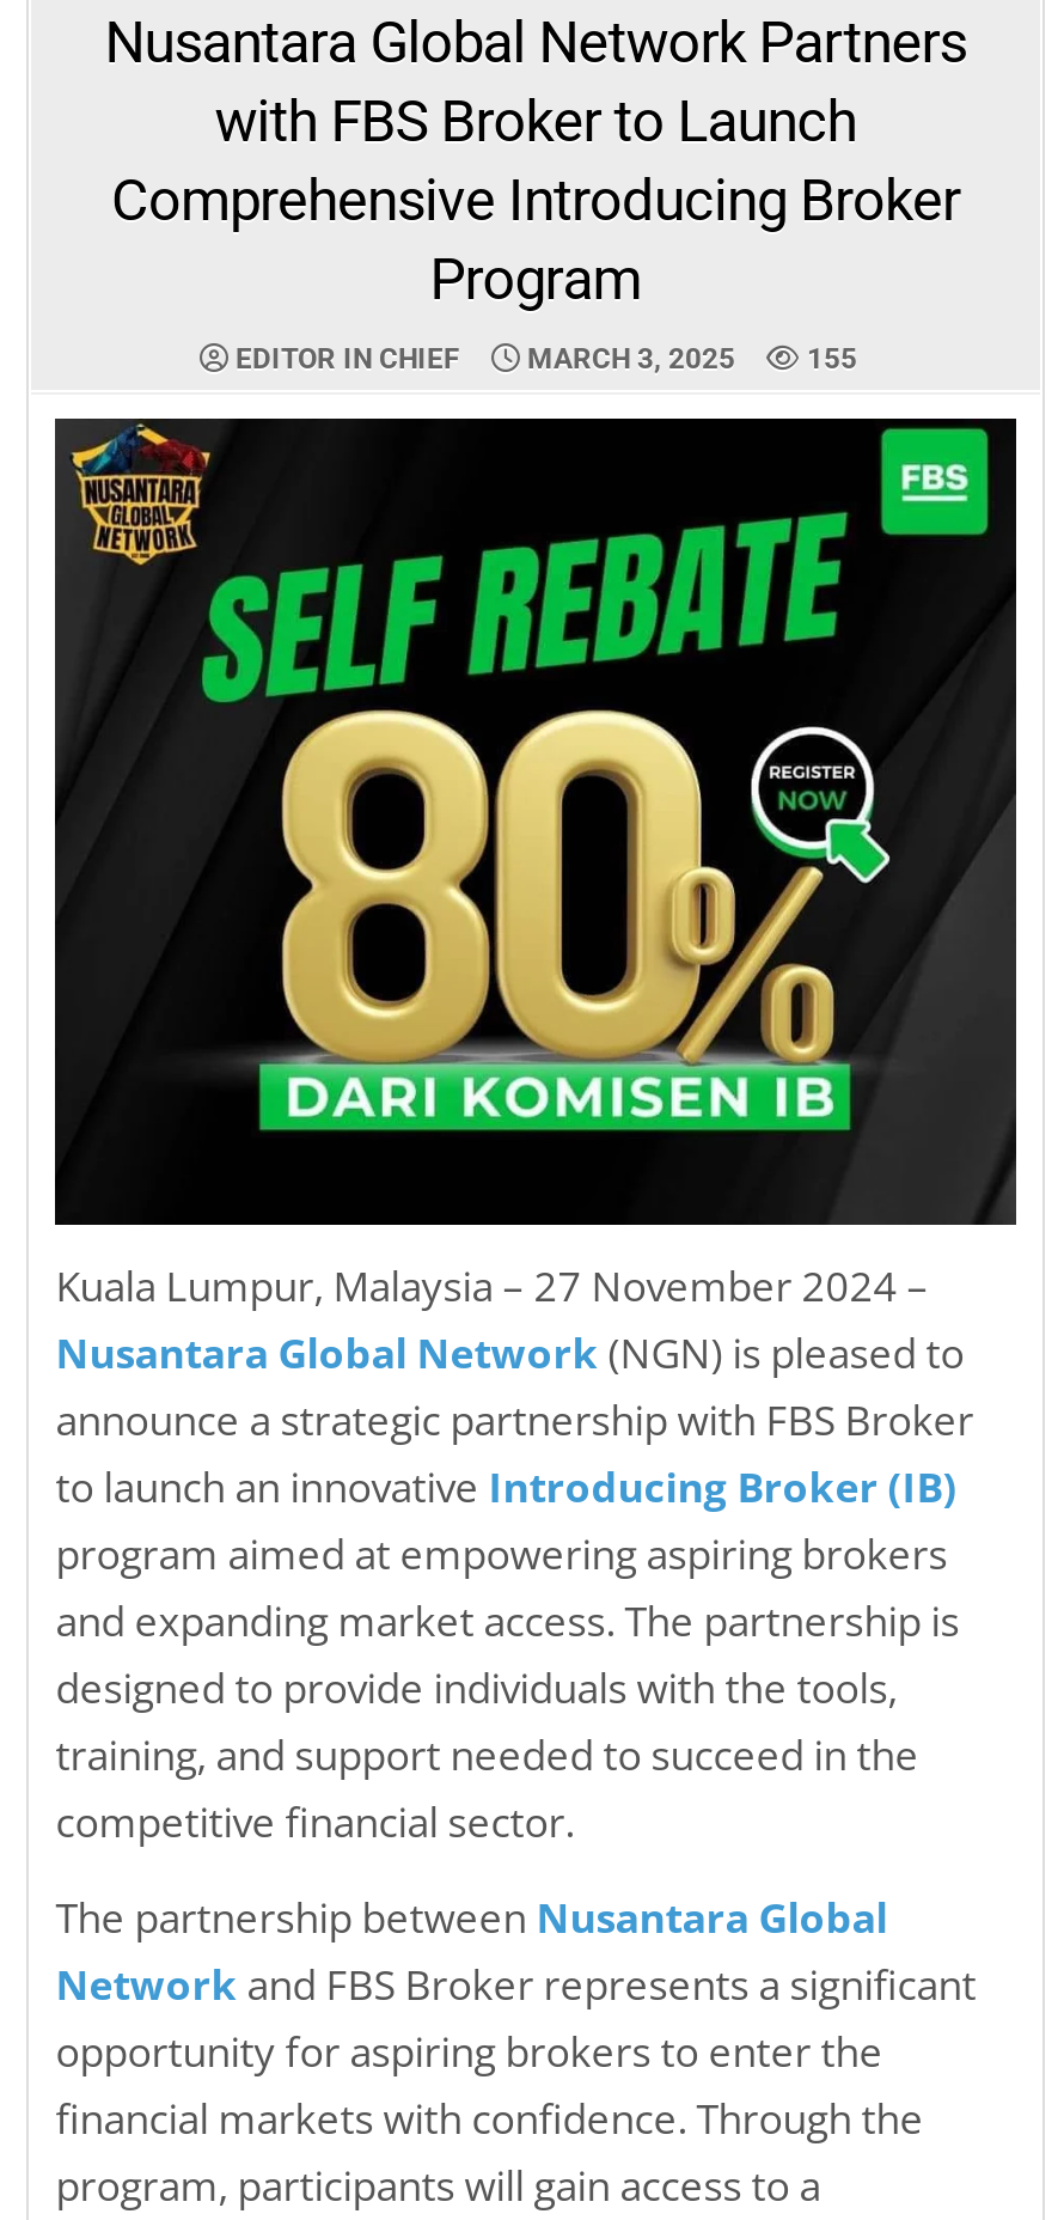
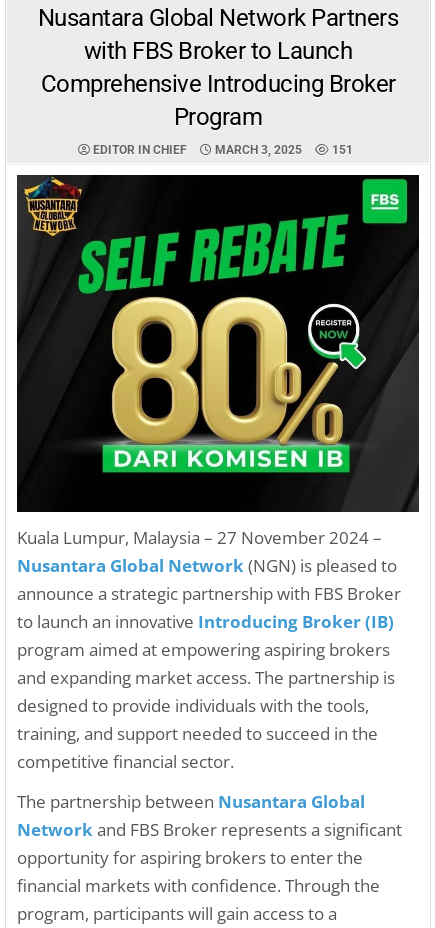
[807,342,857,376] 155 -> [331,143,352,157] 151

